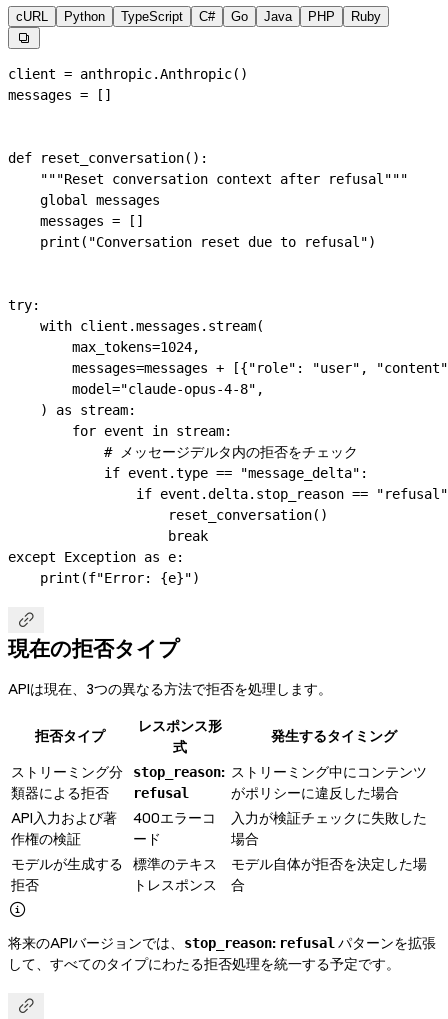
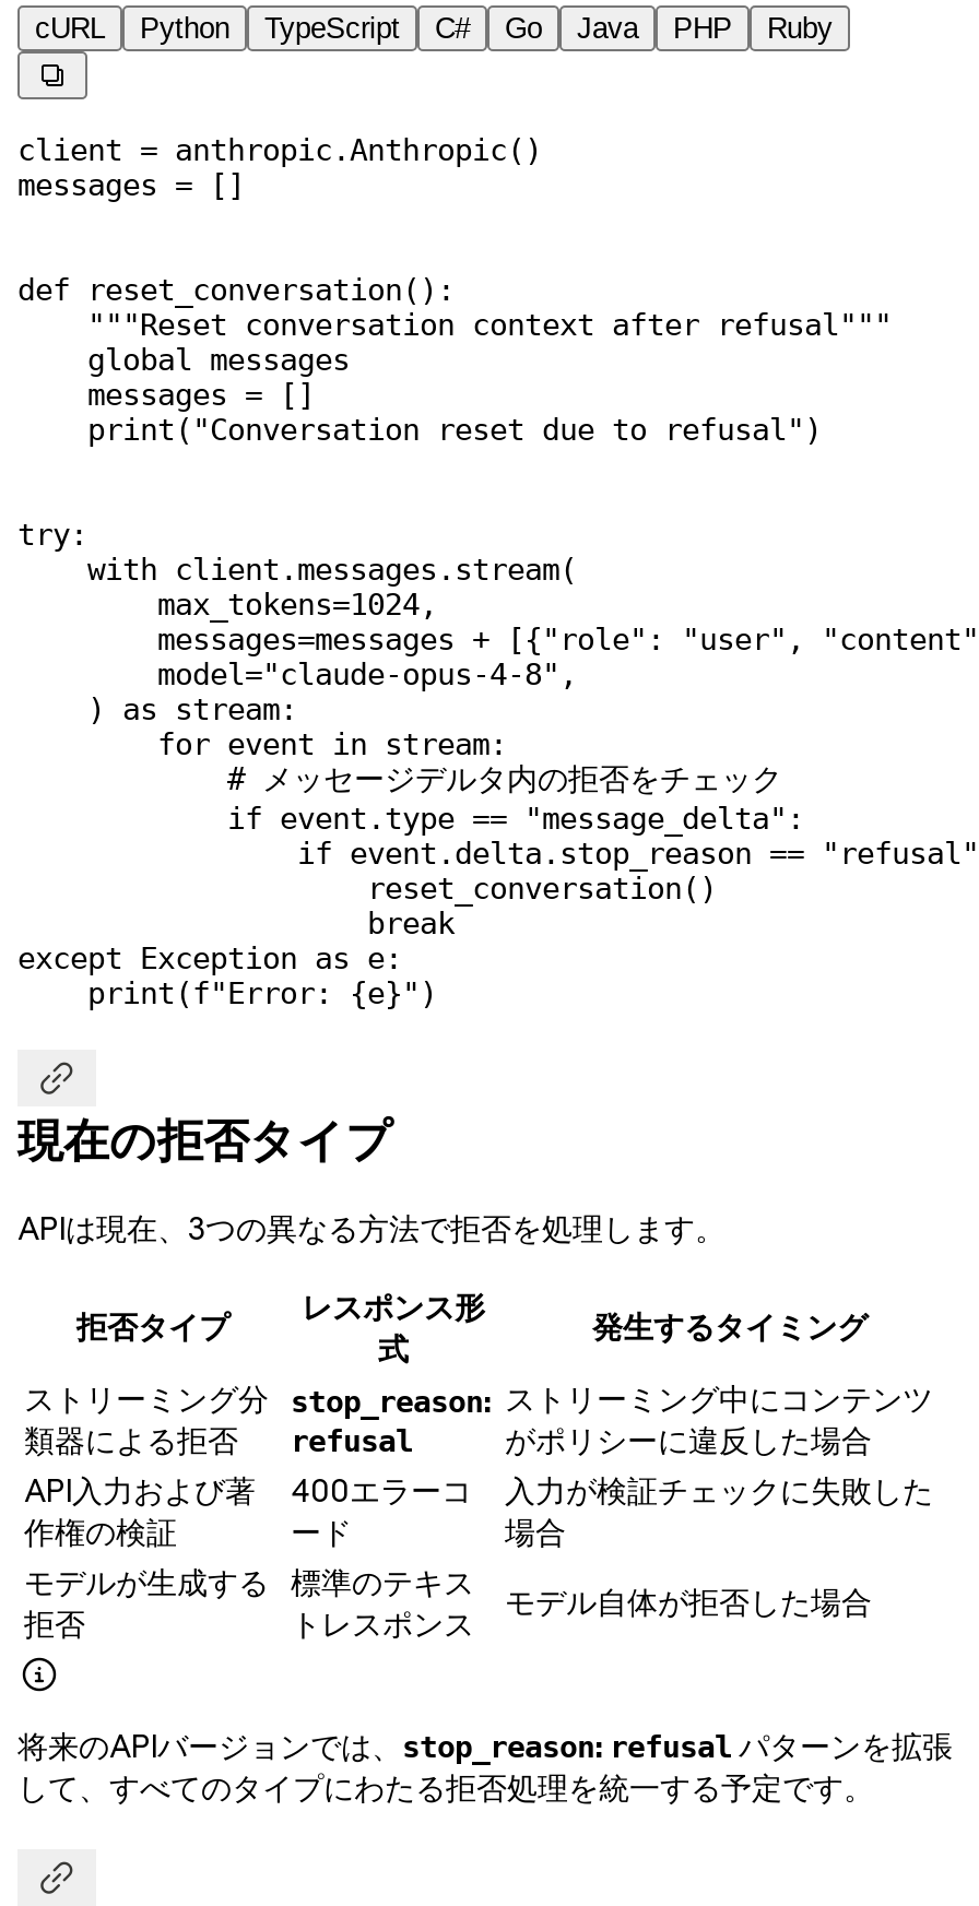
[231,855,427,894] モデル自体が拒否を決定した場 | 合 -> [505,1583,872,1622] モデル自体が拒否した場合

